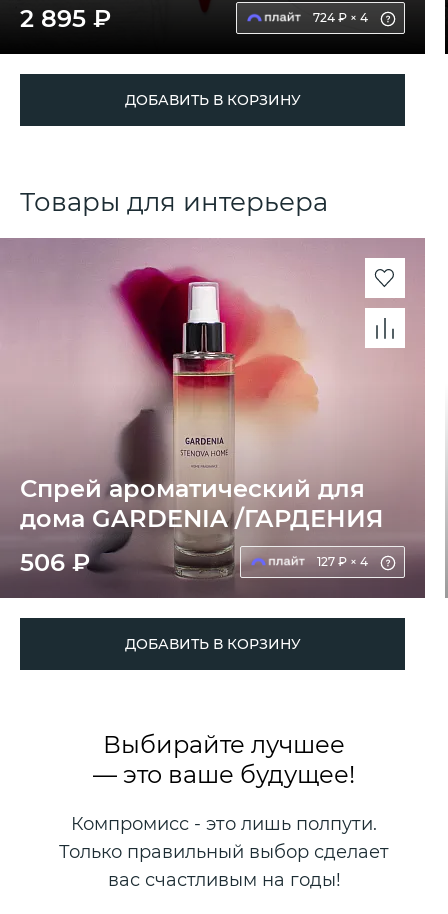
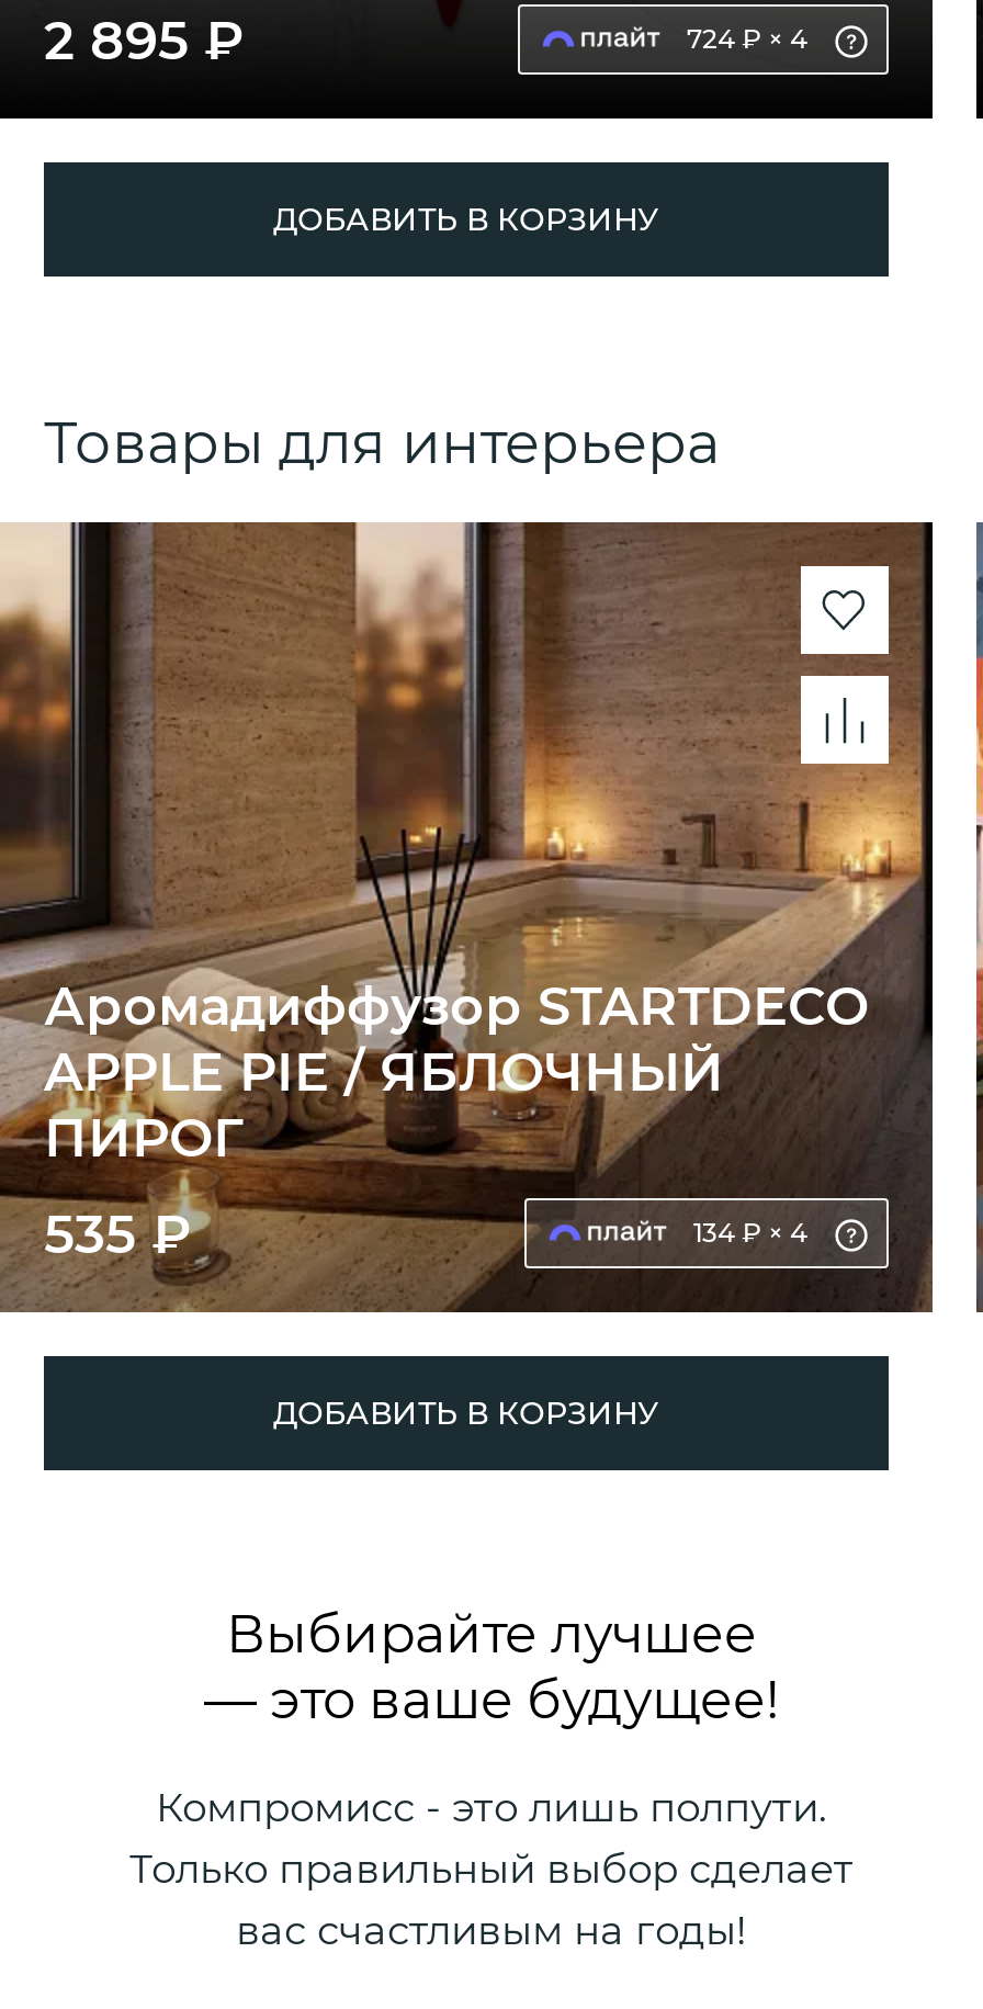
[3,238,425,598] [image] | Спрей ароматический для | дома GARDENIA /ГАРДЕНИЯ -> [7,520,935,1312] [image] | Аромадиффузор STARTDECO | APPLE PIE / ЯБЛОЧНЫЙ | ПИРОГ
[20,548,368,577] 506 ₽ | 127 ₽ × 4 -> [44,1202,807,1266] 535 ₽ | 134 ₽ × 4

